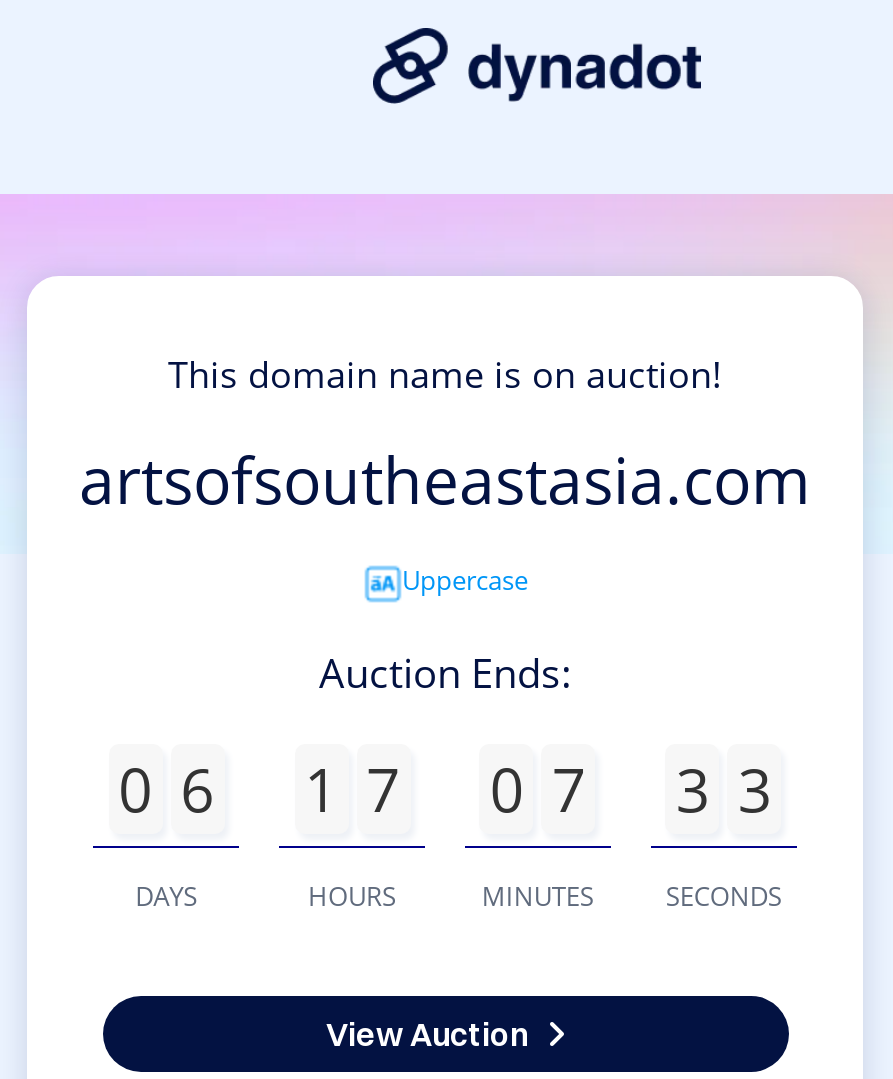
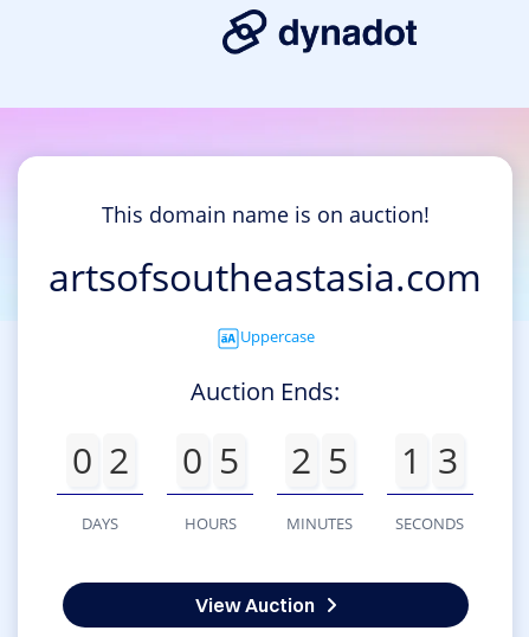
[118,748,214,830] 0 6 -> [72,436,129,484] 0 2
[304,748,400,830] 1 7 -> [182,436,238,484] 0 5
[490,748,586,830] 0 7 -> [292,436,348,484] 2 5
[676,748,772,830] 3 3 -> [402,436,458,484] 1 3

